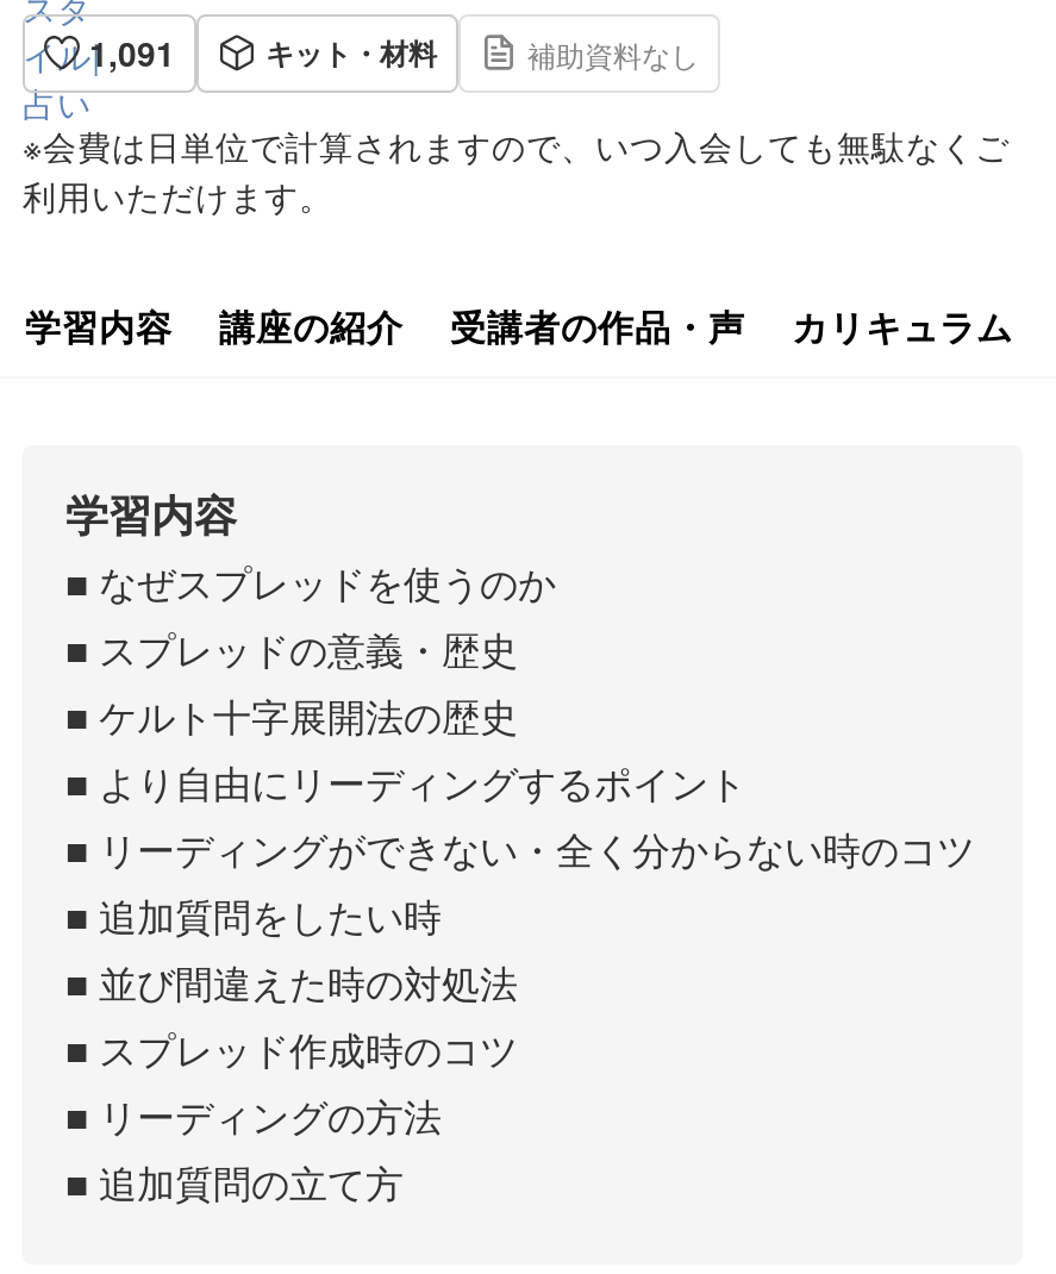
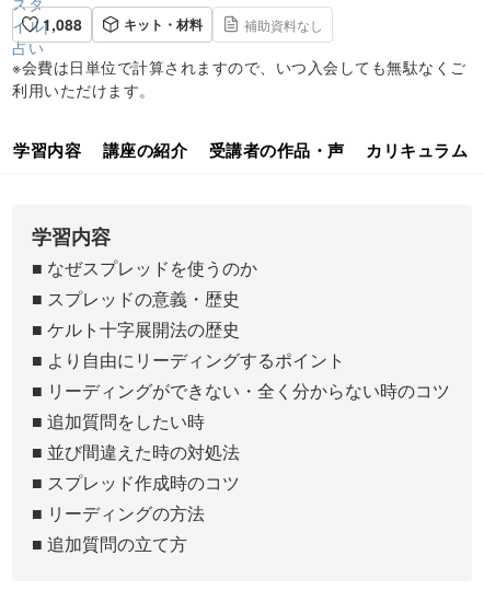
[89,29,175,77] 1,091 -> [43,13,82,35] 1,088

